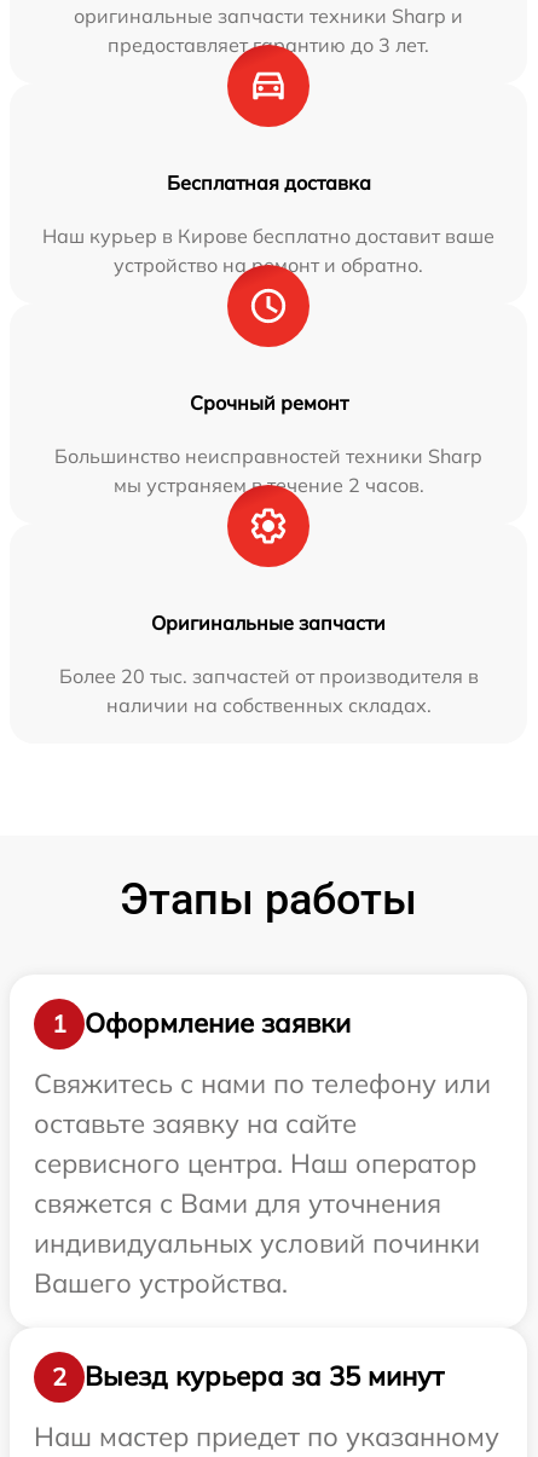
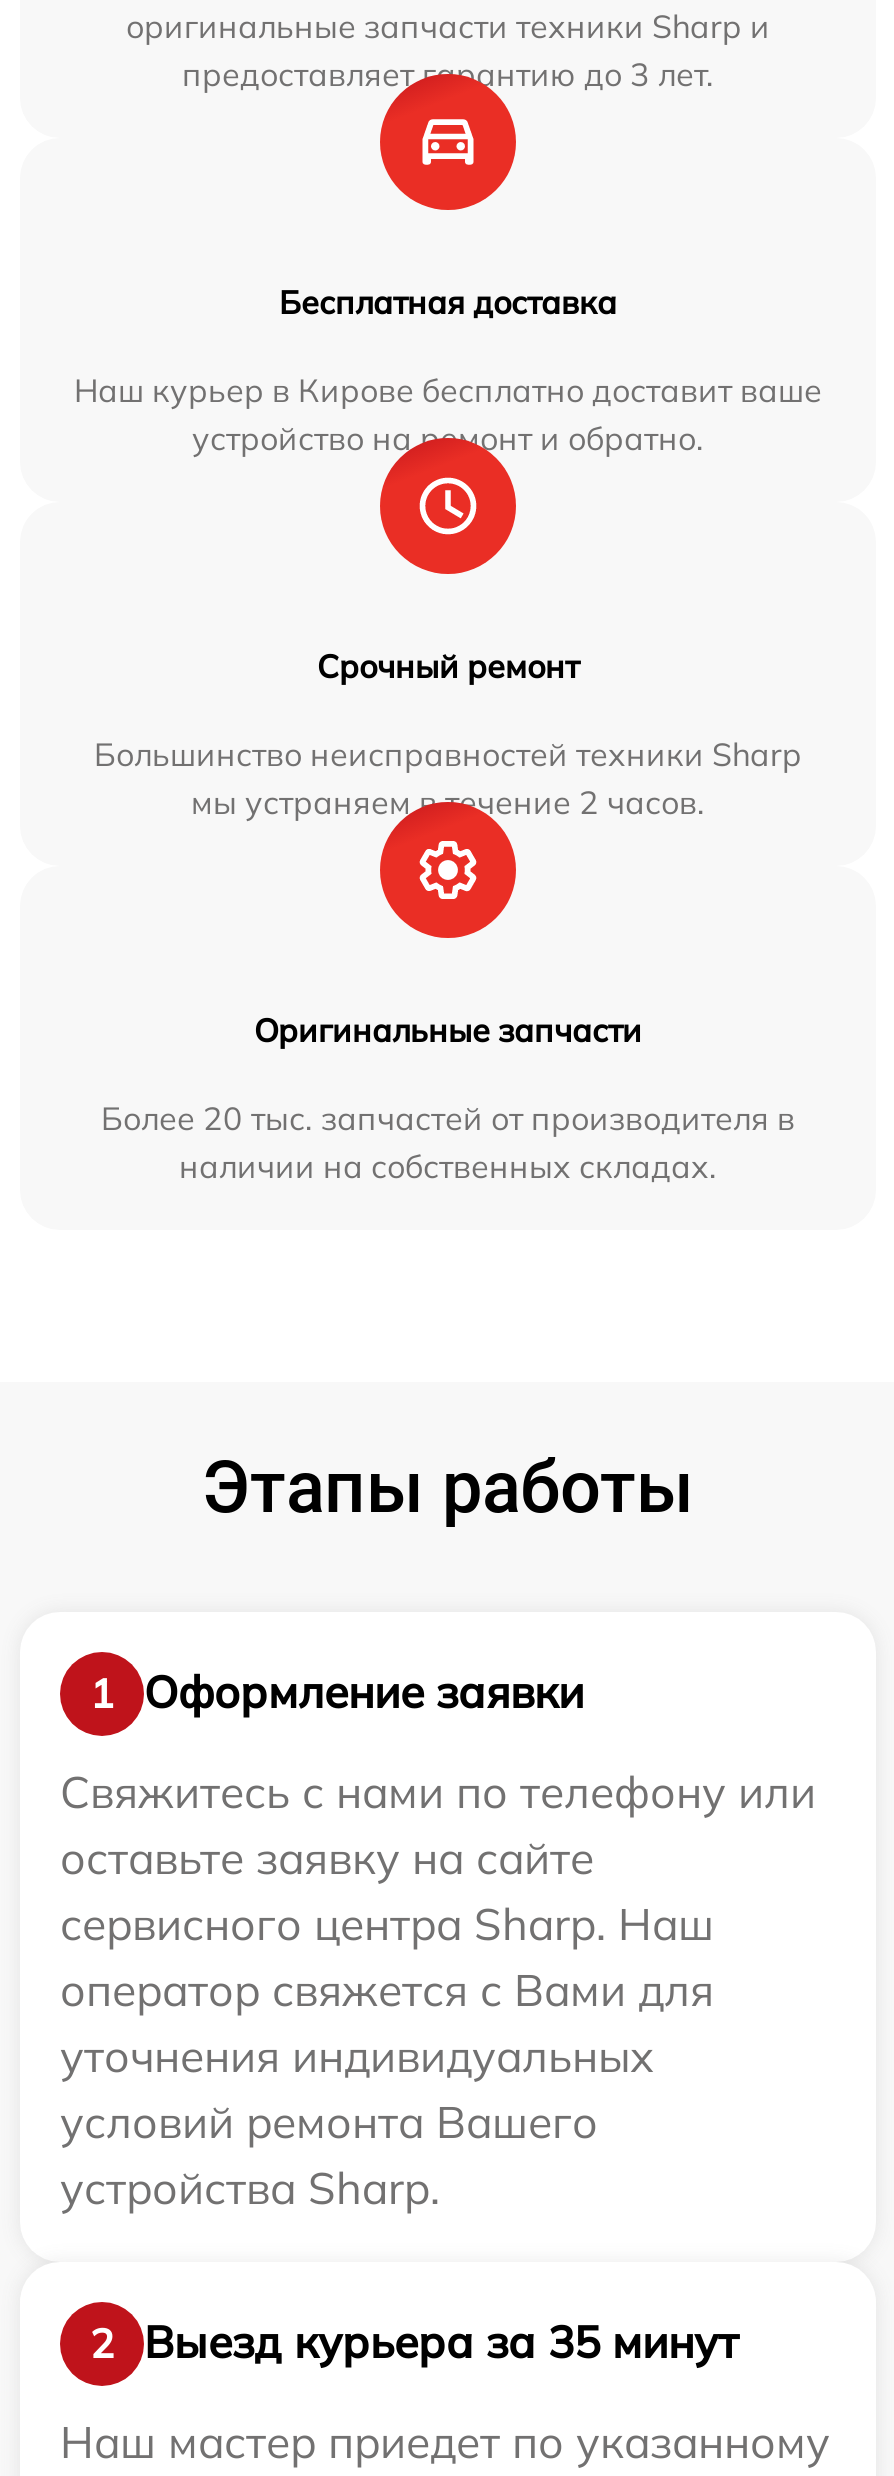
[34,1146,480,1299] сервисного центра. Наш оператор | свяжется с Вами для уточнения | индивидуальных условий починки | Вашего устройства. -> [60,1895,714,2215] сервисного центра Sharp. Наш | оператор свяжется с Вами для | уточнения индивидуальных | условий ремонта Вашего | устройства Sharp.

